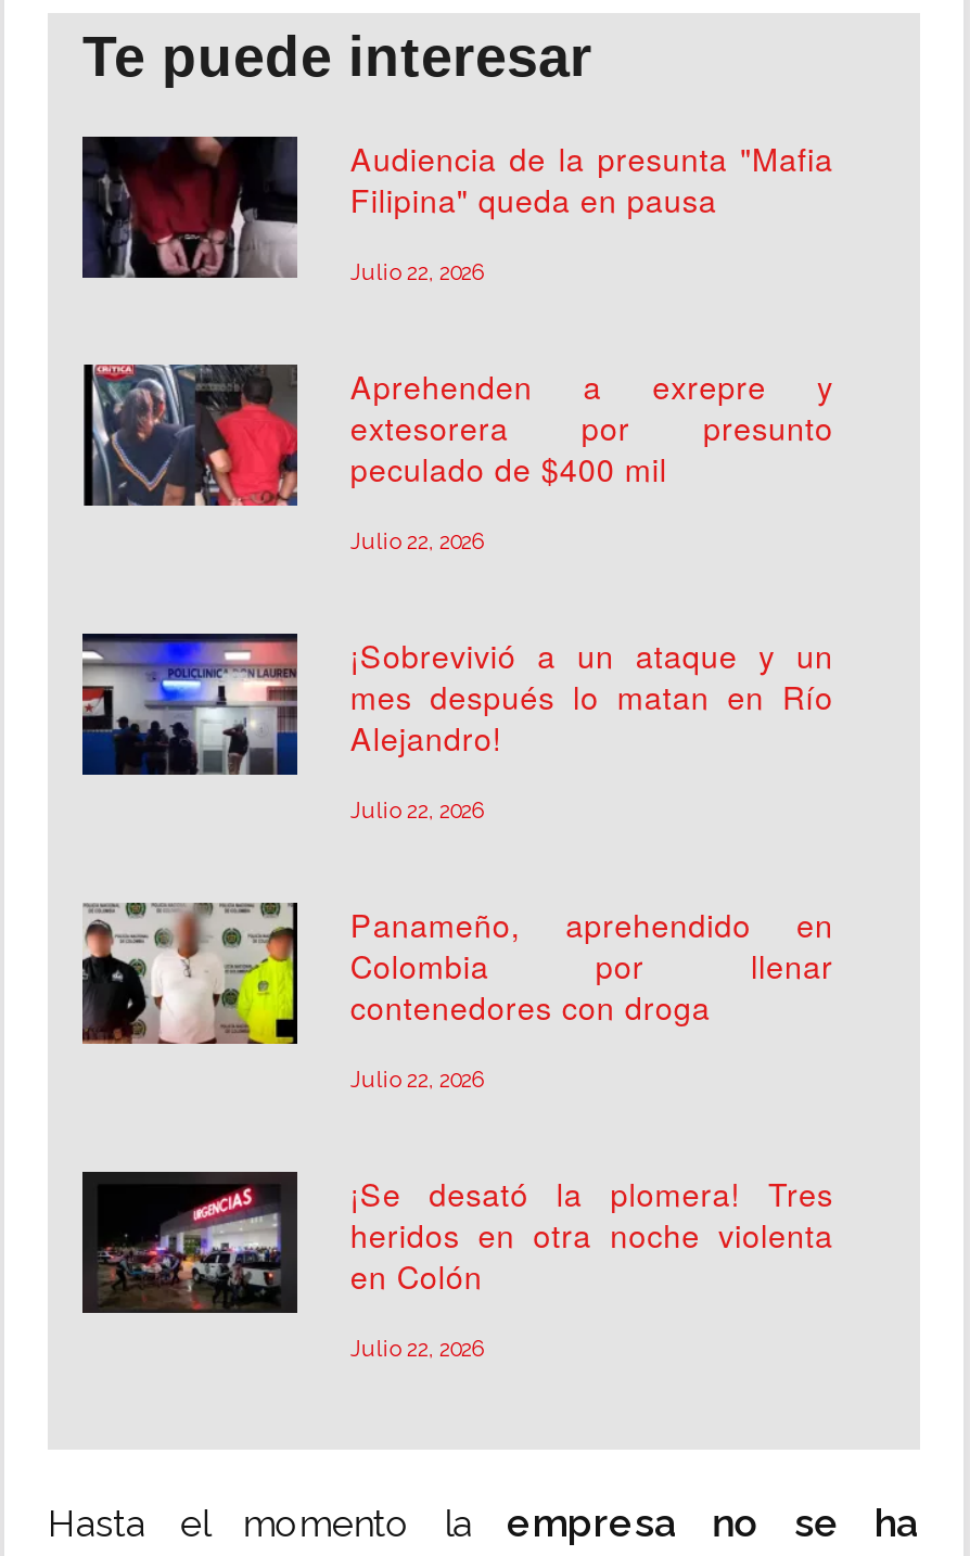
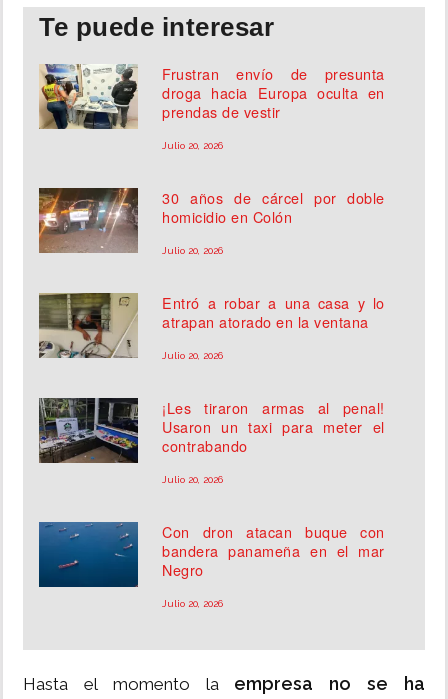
[80,135,833,280] [image] | Audiencia de la presunta "Mafia | Filipina" queda en pausa -> [39,63,385,129] [image] | Frustran envío de presunta | droga hacia Europa oculta en | prendas de vestir
[350,261,482,285] Julio 22, 2026 -> [162,140,223,151] Julio 20, 2026
[82,362,833,547] [image] | Aprehenden a exrepre y | extesorera por presunto | peculado de $400 mil -> [38,169,385,254] [image] | 30 años de cárcel por doble | homicidio en Colón
[350,530,482,554] Julio 22, 2026 -> [162,245,223,256] Julio 20, 2026
[80,632,833,777] [image] | ¡Sobrevivió a un ataque y un | mes después lo matan en Río | Alejandro! -> [38,292,385,359] [image] | Entró a robar a una casa y lo | atrapan atorado en la ventana
[350,799,482,823] Julio 22, 2026 -> [162,350,223,361] Julio 20, 2026
[82,901,833,1046] [image] | Panameño, aprehendido en | Colombia por llenar | contenedores con droga -> [38,397,385,464] [image] | ¡Les tiraron armas al penal! | Usaron un taxi para meter el | contrabando
[350,1068,482,1092] Julio 22, 2026 -> [162,474,223,485] Julio 20, 2026
[80,1170,833,1313] [image] | ¡Se desató la plomera! Tres | heridos en otra noche violenta | en Colón -> [38,521,385,587] [image] | Con dron atacan buque con | bandera panameña en el mar | Negro
[350,1337,482,1361] Julio 22, 2026 -> [162,598,223,609] Julio 20, 2026

